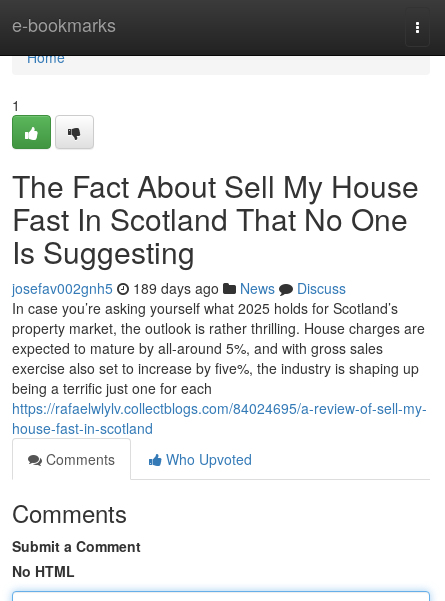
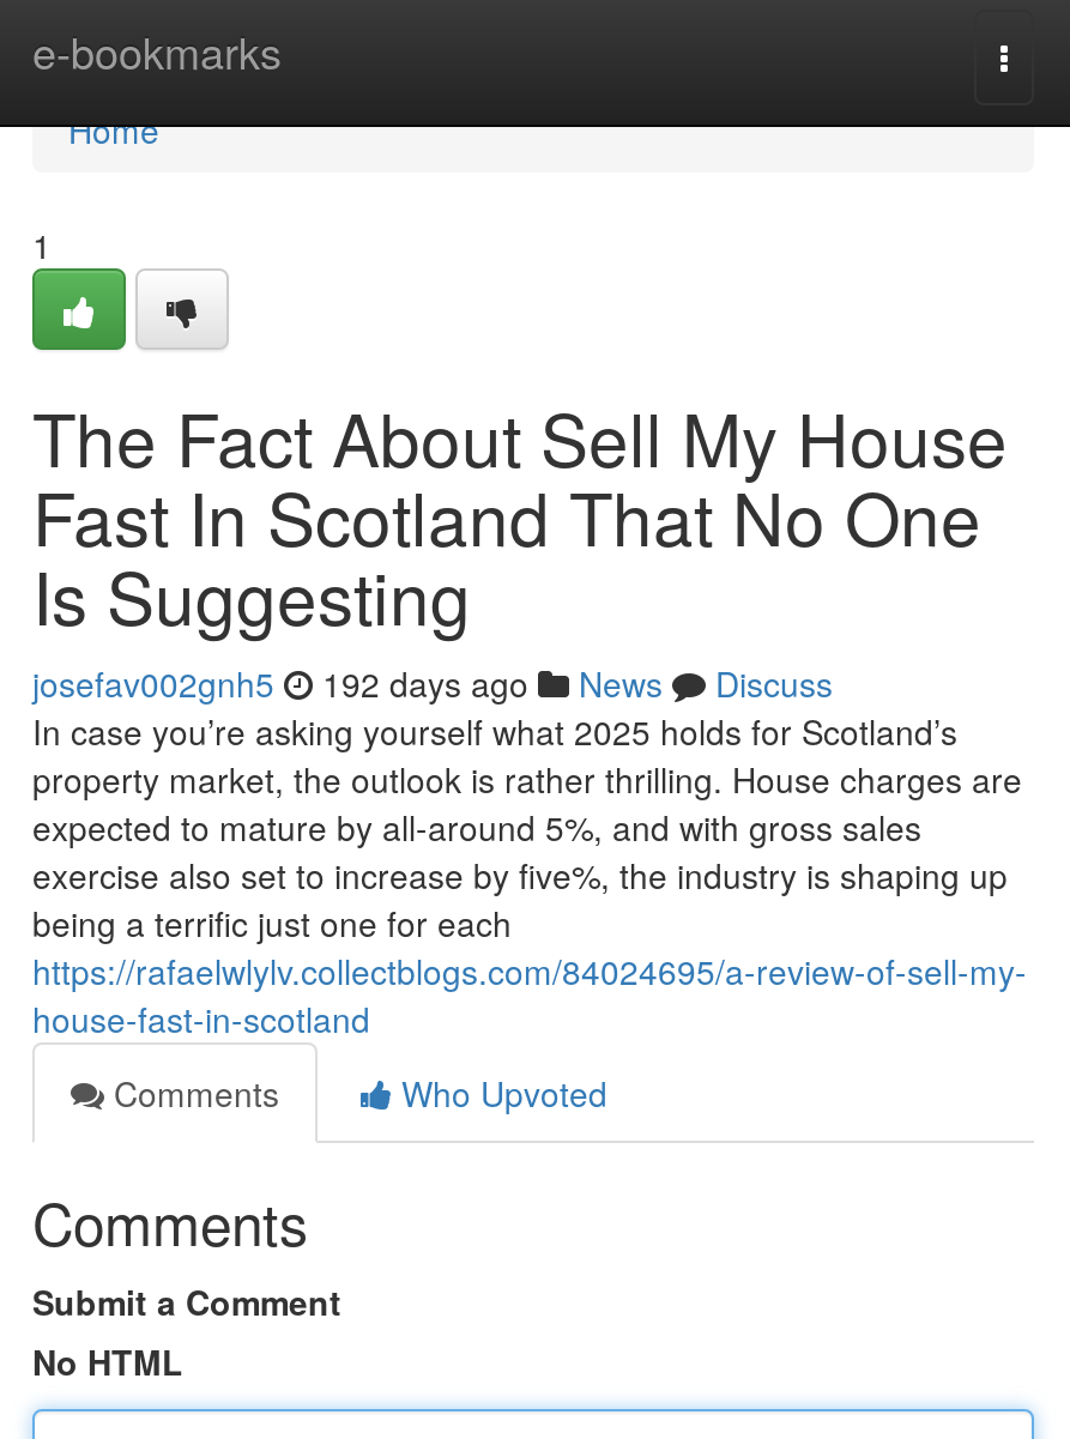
[12,278,346,298] josefav002gnh5 189 days ago News Discuss -> [32,659,833,707] josefav002gnh5 192 days ago News Discuss

